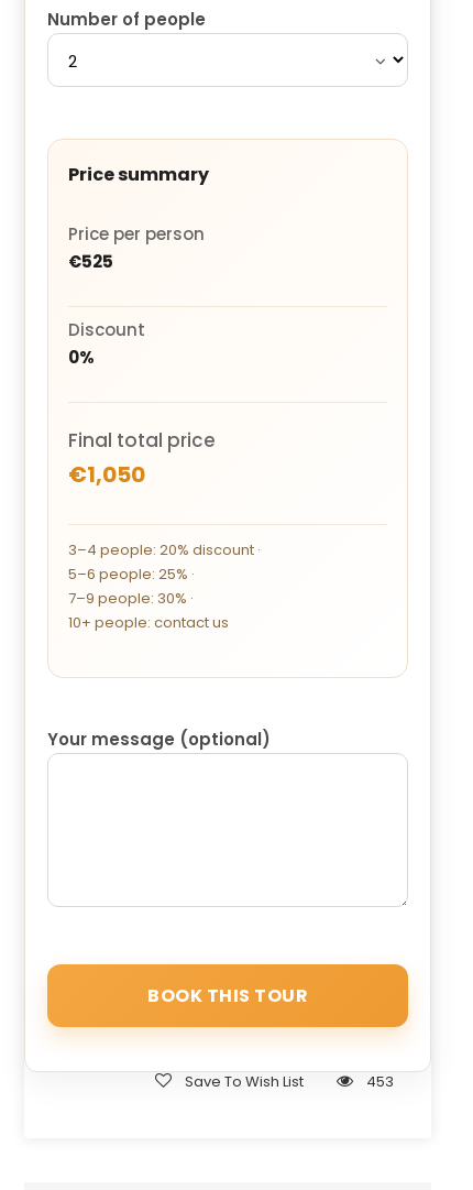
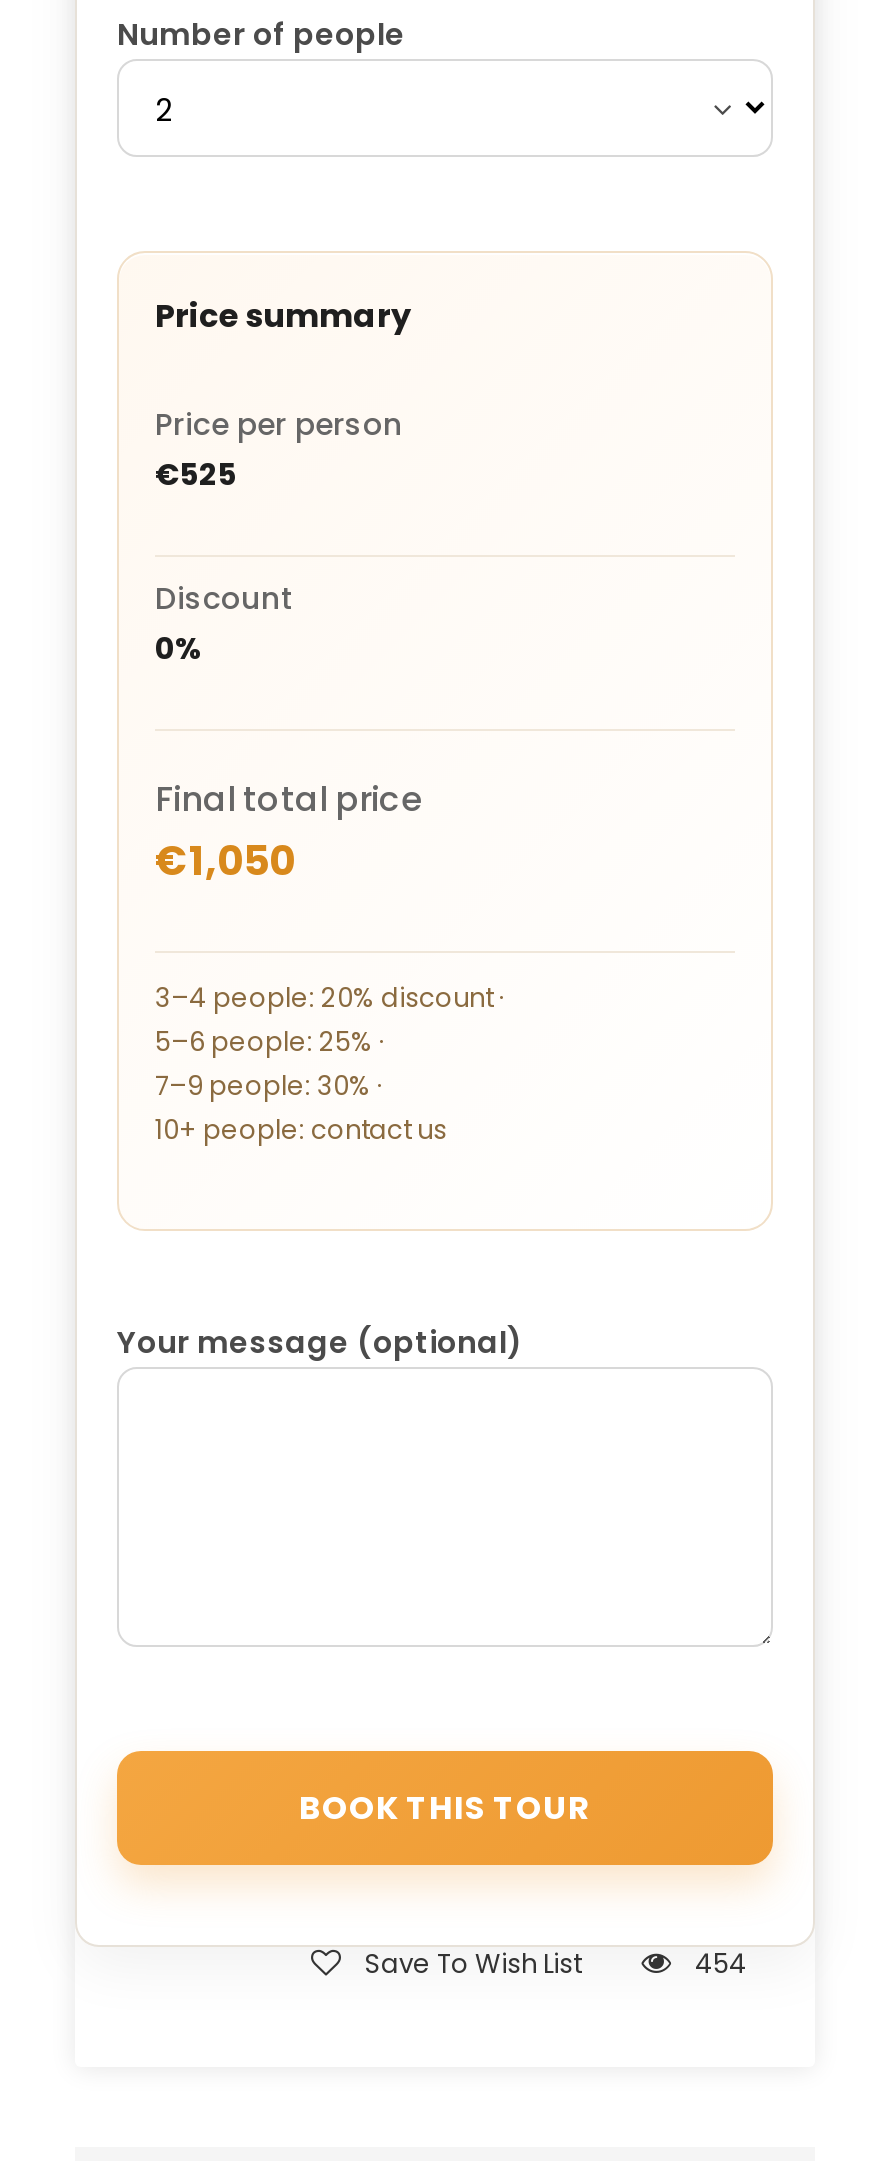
[366,1072,394,1092] 453 -> [695,1946,747,1984] 454

